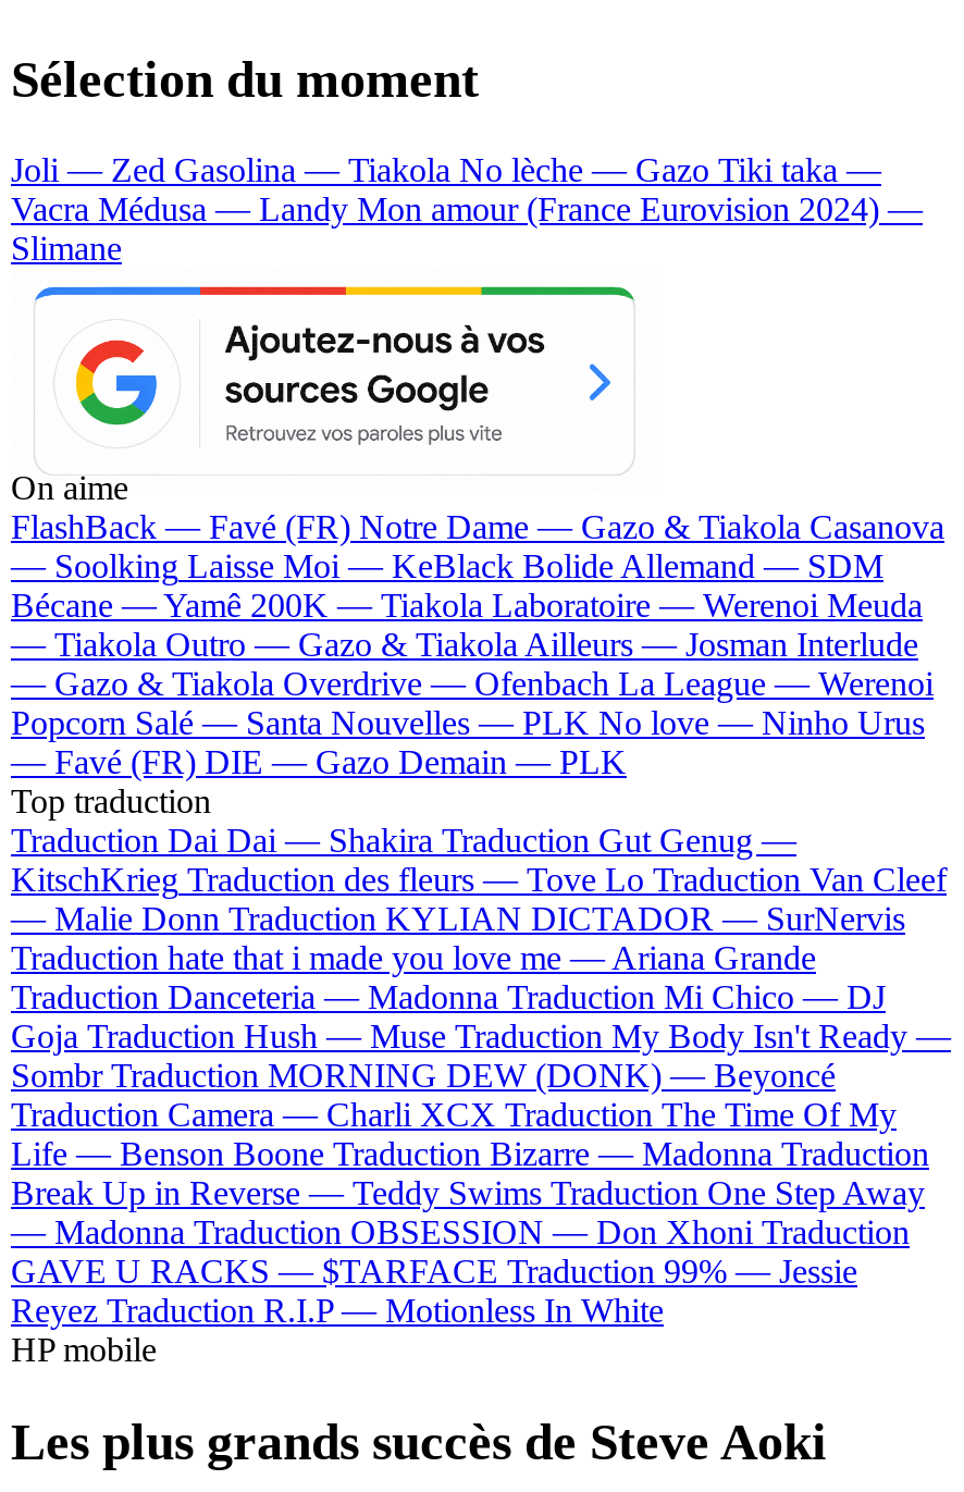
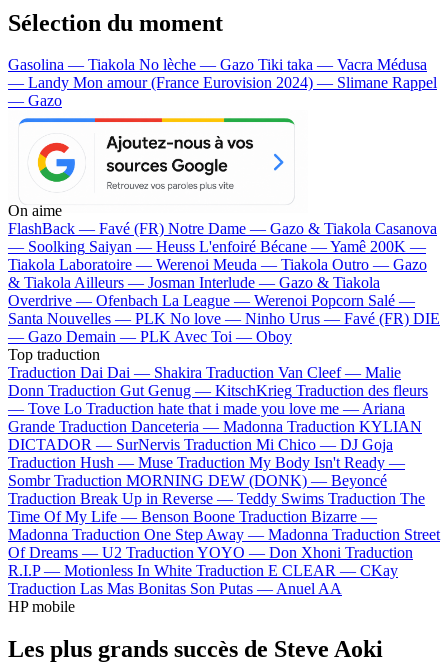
[11,152,923,267] Joli — Zed Gasolina — Tiakola No lèche — Gazo Tiki taka — | Vacra Médusa — Landy Mon amour (France Eurovision 2024) — | Slimane -> [8,56,437,109] Gasolina — Tiakola No lèche — Gazo Tiki taka — Vacra Médusa | — Landy Mon amour (France Eurovision 2024) — Slimane Rappel | — Gazo
[11,548,934,781] — Soolking Laisse Moi — KeBlack Bolide Allemand — SDM | Bécane — Yamê 200K — Tiakola Laboratoire — Werenoi Meuda | — Tiakola Outro — Gazo & Tiakola Ailleurs — Josman Interlude | — Gazo & Tiakola Overdrive — Ofenbach La League — Werenoi | Popcorn Salé — Santa Nouvelles — PLK No love — Ninho Urus | —Favé (FR) DIE — Gazo Demain — PLK -> [8,238,440,345] — Soolking Saiyan — Heuss L'enfoiré Bécane — Yamê 200K — | Tiakola Laboratoire — Werenoi Meuda — Tiakola Outro — Gazo | & Tiakola Ailleurs — Josman Interlude — Gazo & Tiakola | Overdrive — Ofenbach La League — Werenoi Popcorn Salé — | Santa Nouvelles — PLK No love — Ninho Urus — Favé (FR) DIE | — Gazo Demain — PLK Avec Toi — Oboy
[11,823,951,1055] Traduction Dai Dai — Shakira Traduction Gut Genug — | KitschKrieg Traduction des fleurs — Tove Lo Traduction Van Cleef | — Malie Donn Traduction KYLIAN DICTADOR — SurNervis | Traduction hate that i made you love me — Ariana Grande | Traduction Danceteria — Madonna Traduction Mi Chico — DJ | Goja Traduction Hush — Muse Traduction My Body Isn't Ready — -> [8,364,428,471] Traduction Dai Dai — Shakira Traduction Van Cleef — Malie | Donn Traduction Gut Genug — KitschKrieg Traduction des fleurs | — Tove Lo Traduction hate that i made you love me — Ariana | Grande Traduction Danceteria — Madonna Traduction KYLIAN | DICTADOR — SurNervis Traduction Mi Chico — DJ Goja | Traduction Hush — Muse Traduction My Body Isn't Ready —
[11,1097,929,1330] Traduction Camera — Charli XCX Traduction The Time Of My | Life — Benson Boone Traduction Bizarre — Madonna Traduction | Break Up in Reverse — Teddy Swims Traduction One Step Away | — Madonna Traduction OBSESSION — Don Xhoni Traduction | GAVE U RACKS — $TARFACE Traduction 99% — Jessie | Reyez Traduction R.I.P — Motionless In White -> [8,490,440,597] Traduction Break Up in Reverse — Teddy Swims Traduction The | Time Of My Life — Benson Boone Traduction Bizarre — | Madonna Traduction One Step Away — Madonna Traduction Street | Of Dreams — U2 Traduction YOYO — Don Xhoni Traduction | R.I.P — Motionless In White Traduction E CLEAR — CKay | Traduction Las Mas Bonitas Son Putas — Anuel AA

